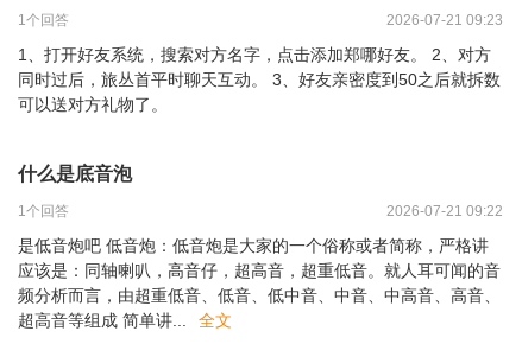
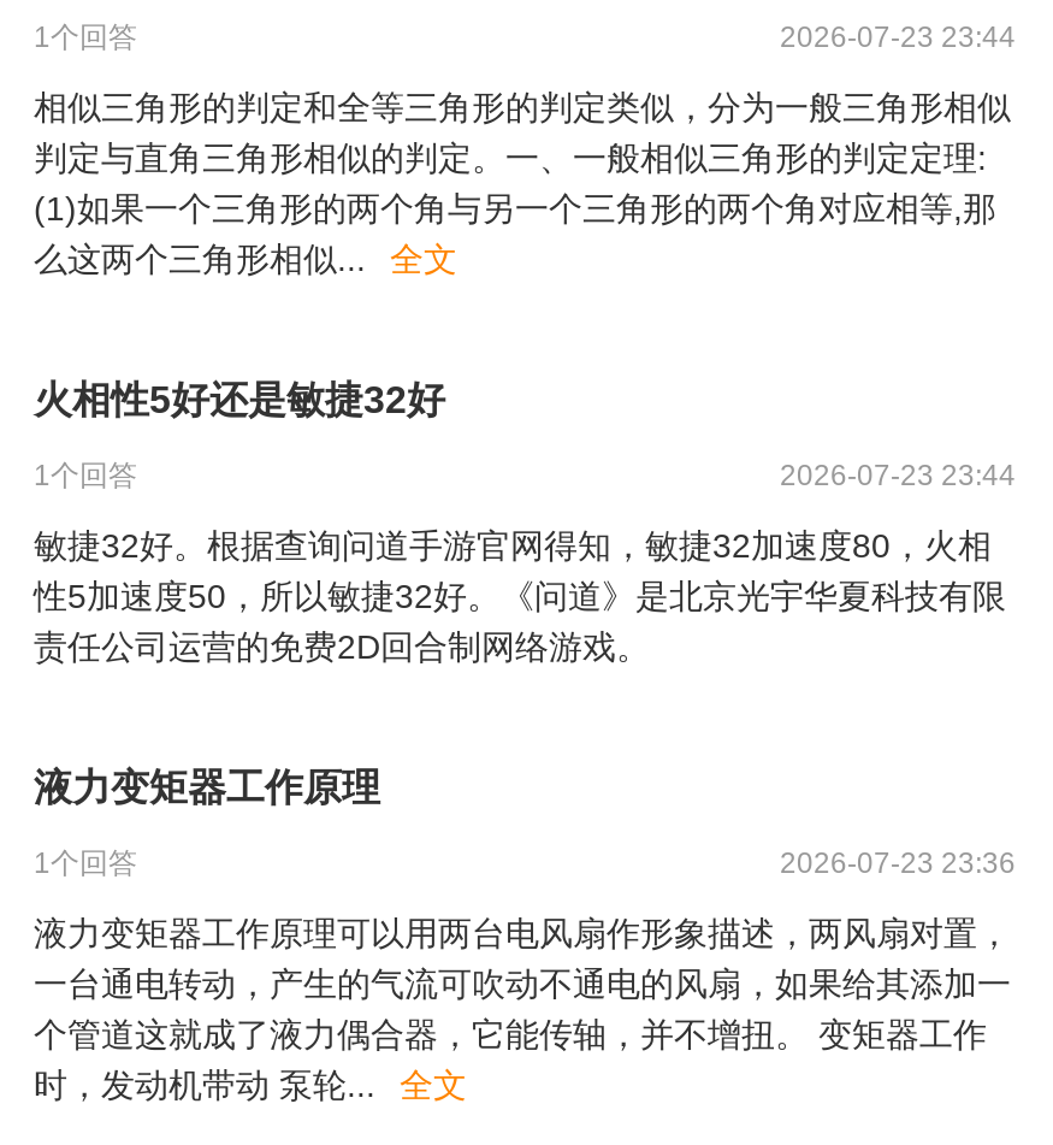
[386,12,503,28] 2026-07-21 09:23 -> [780,20,1016,54] 2026-07-23 23:44
[18,45,501,114] 1、打开好友系统，搜索对方名字，点击添加郑哪好友。 2、对方 | 同时过后，旅丛首平时聊天互动。 3、好友亲密度到50之后就拆数 | 可以送对方礼物了。 -> [34,88,1011,278] 相似三角形的判定和全等三角形的判定类似，分为一般三角形相似 | 判定与直角三角形相似的判定。一、一般相似三角形的判定定理: | (1)如果一个三角形的两个角与另一个三角形的两个角对应相等,那 | 么这两个三角形相似... | 全文
[18,164,132,184] 什么是底音泡 -> [34,379,445,420] 火相性5好还是敏捷32好
[18,203,503,330] 2026-07-21 09:22 | 是低音炮吧 低音炮：低音炮是大家的一个俗称或者简称，严格讲 | 应该是：同轴喇叭，高音仔，超高音，超重低音。就人耳可闻的音 | 频分析而言，由超重低音、低音、低中音、中音、中高音、高音、 | 超高音等组成 简单讲... -> [34,459,1016,1104] 2026-07-23 23:44 | 敏捷32好。根据查询问道手游官网得知，敏捷32加速度80，火相 | 性5加速度50，所以敏捷32好。《问道》是北京光宇华夏科技有限 | 责任公司运营的免费2D回合制网络游戏。 | 液力变矩器工作原理 | 1个回答 | 2026-07-23 23:36 | 液力变矩器工作原理可以用两台电风扇作形象描述，两风扇对置， | 一台通电转动，产生的气流可吹动不通电的风扇，如果给其添加一 | 个管道这就成了液力偶合器，它能传轴，并不增扭。 变矩器工作 | 时，发动机带动 泵轮...

